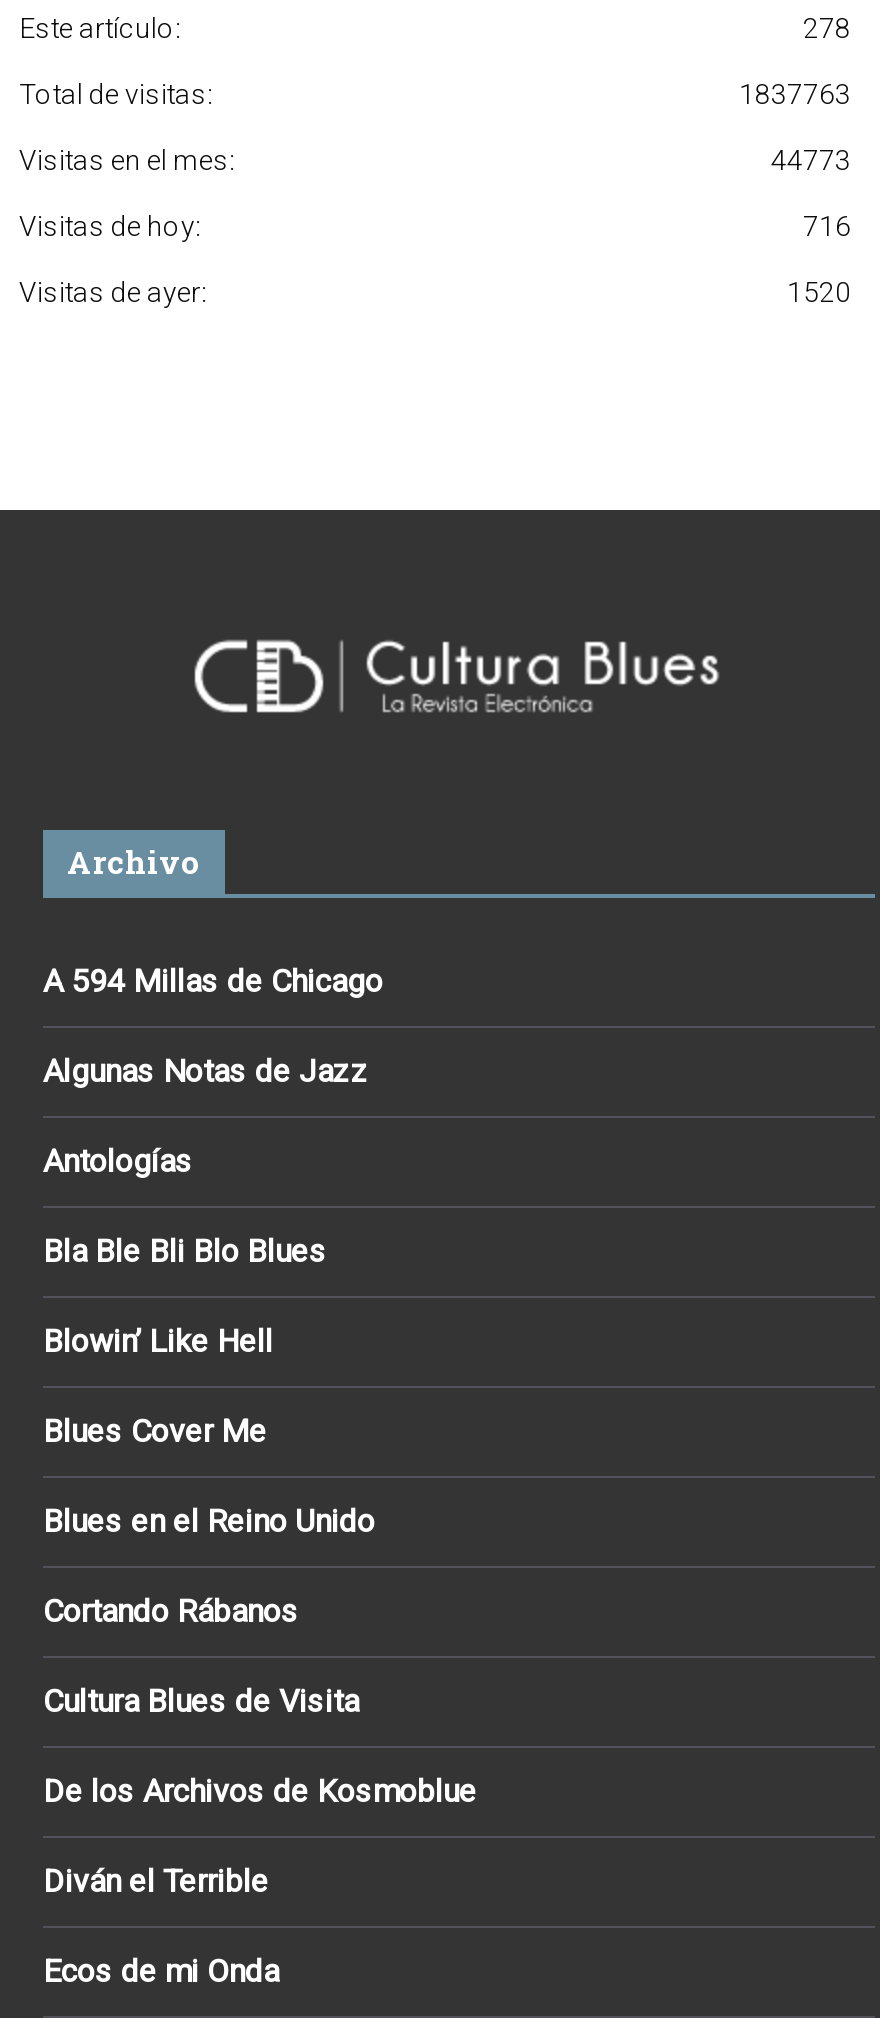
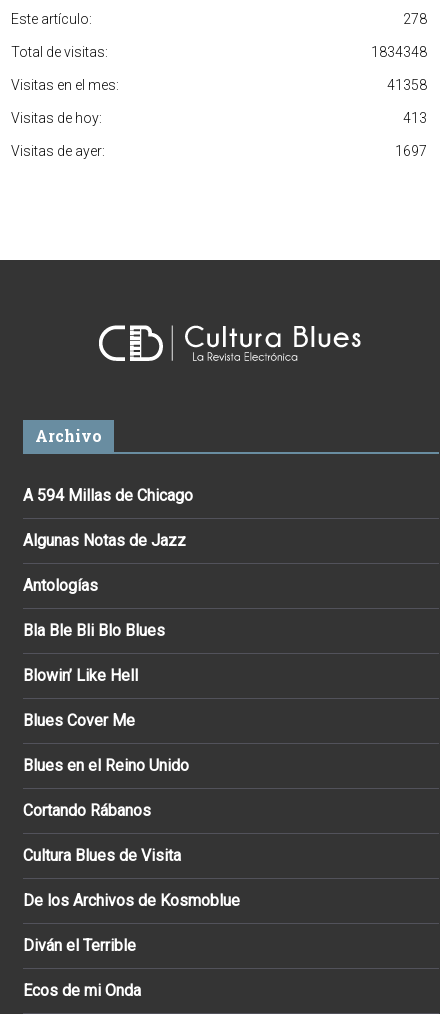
[739,78,851,110] 1837763 -> [371,44,427,60] 1834348
[771,144,851,176] 44773 -> [387,77,427,93] 41358
[803,210,851,242] 716 -> [403,110,427,126] 413
[787,276,851,308] 1520 -> [395,143,427,159] 1697

